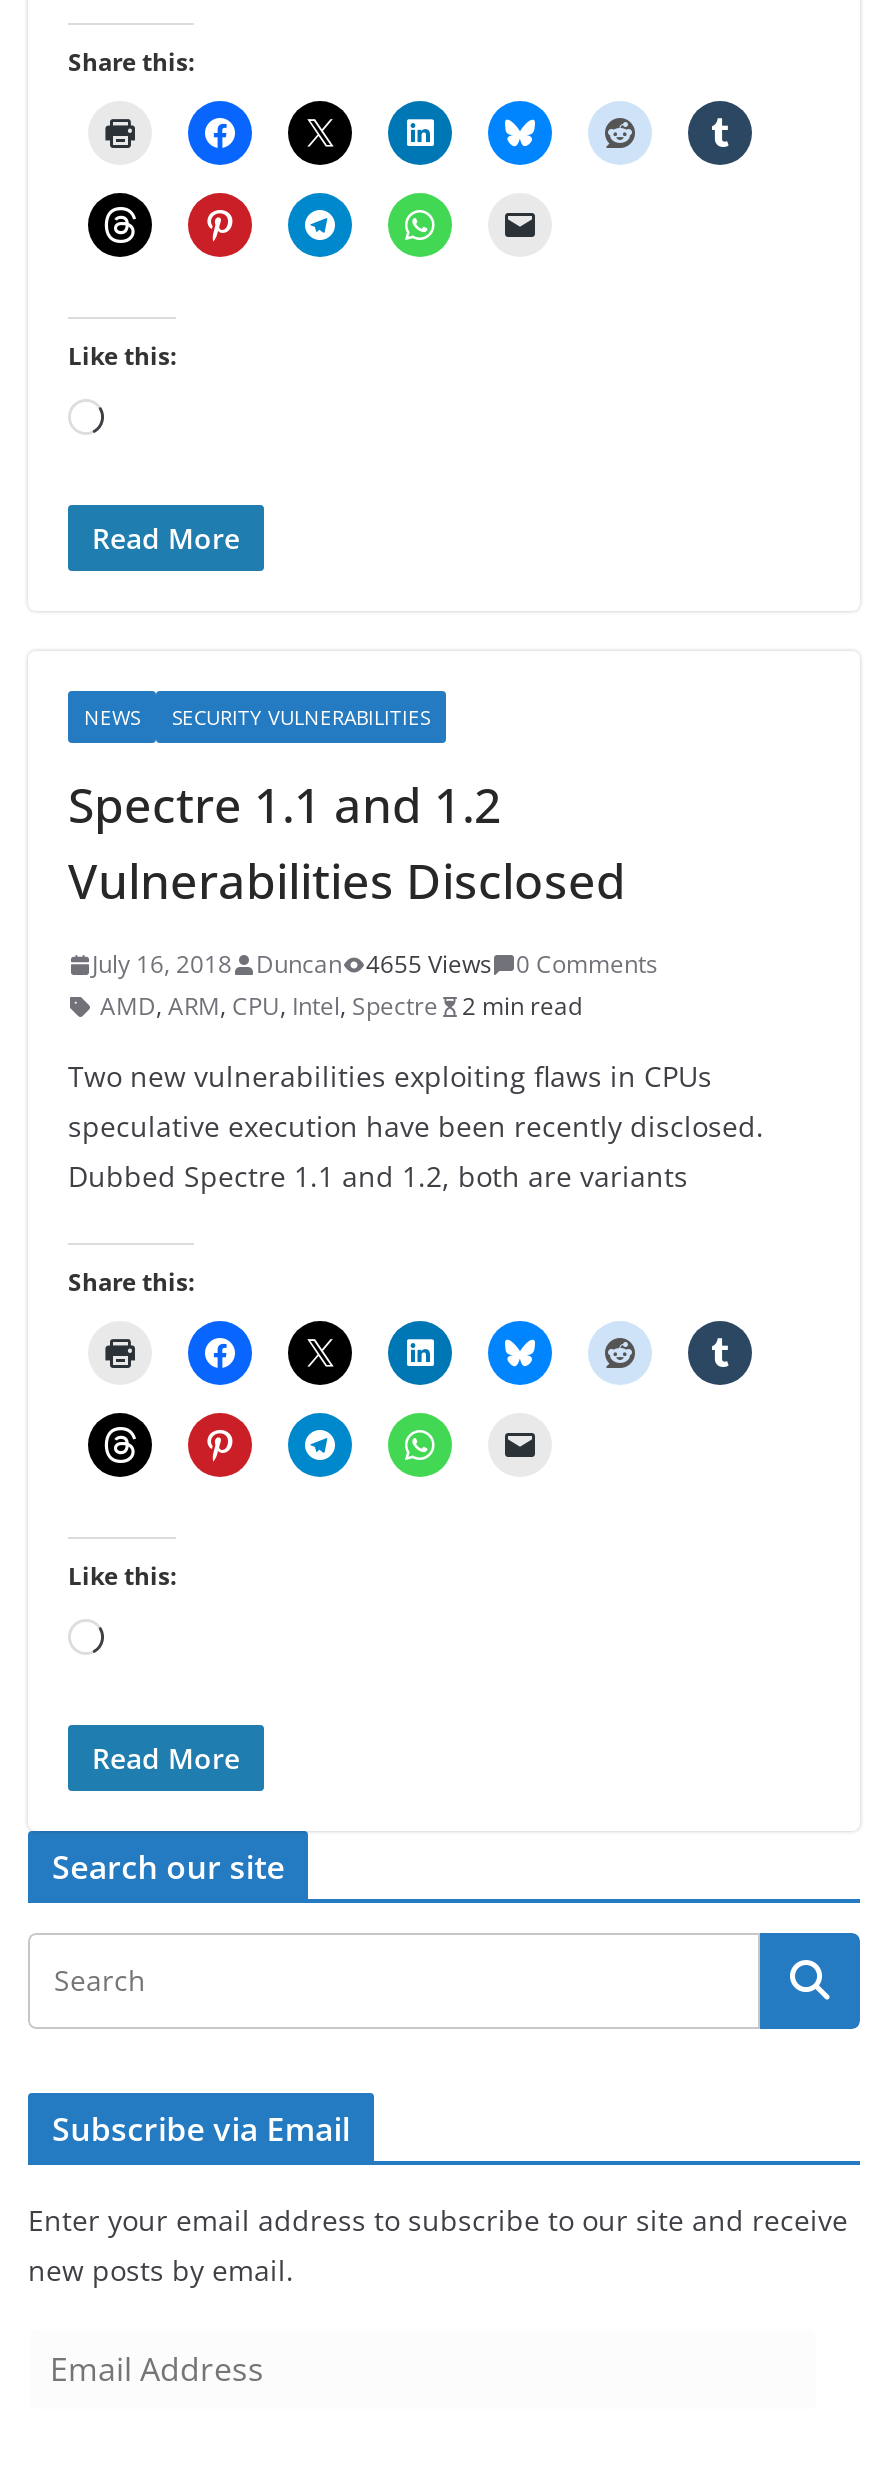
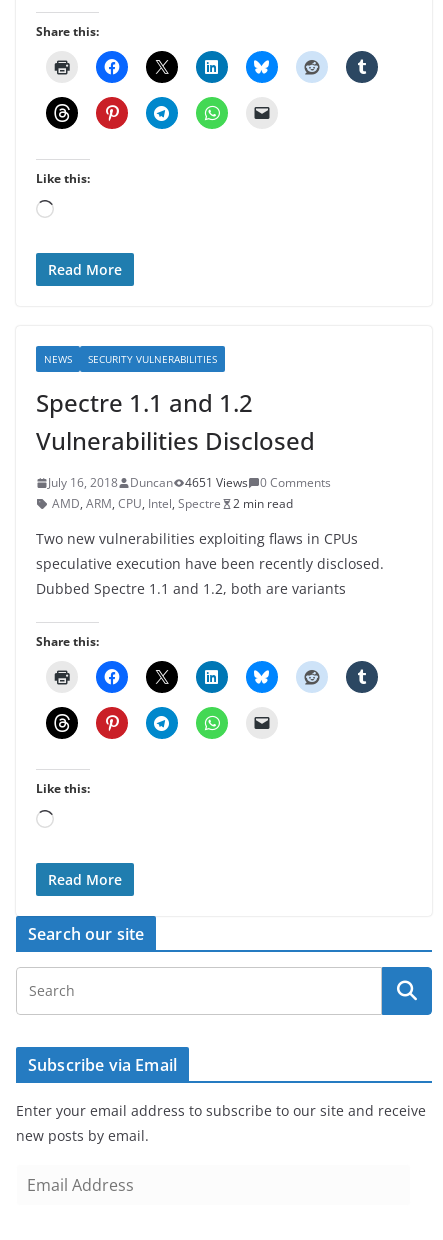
[92,947,658,981] July 16, 2018 Duncan 4655 Views 0 Comments -> [48,474,331,491] July 16, 2018 Duncan 4651 Views 0 Comments

